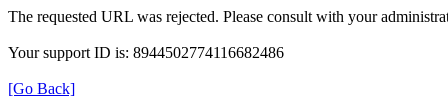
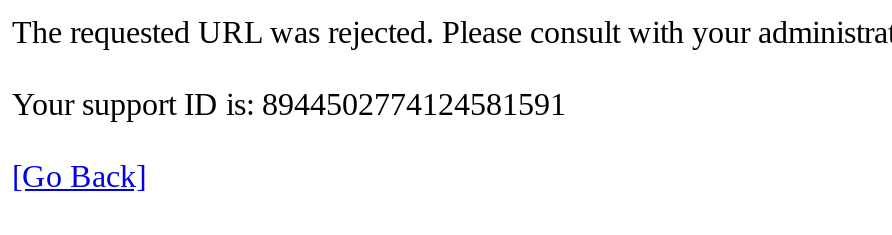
[8,44,284,61] Your support ID is: 8944502774116682486 -> [12,87,566,121] Your support ID is: 8944502774124581591

